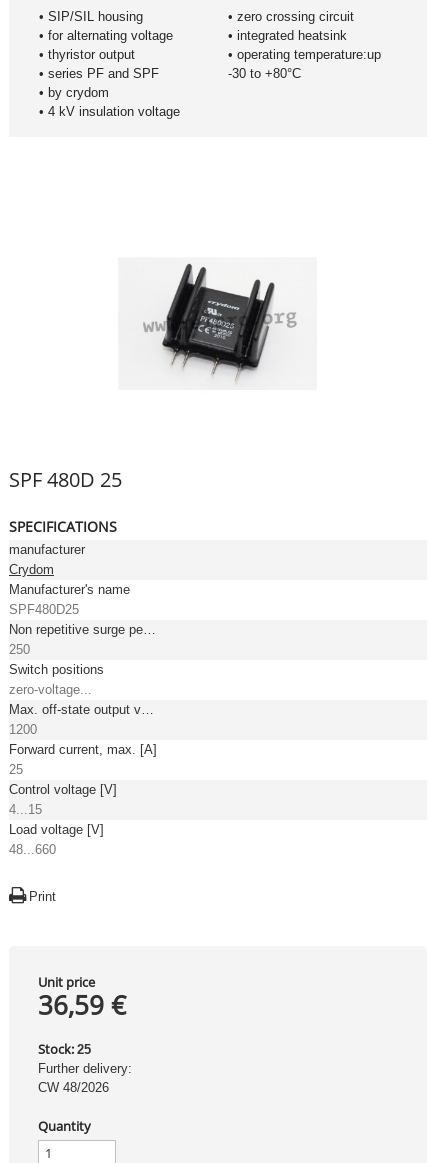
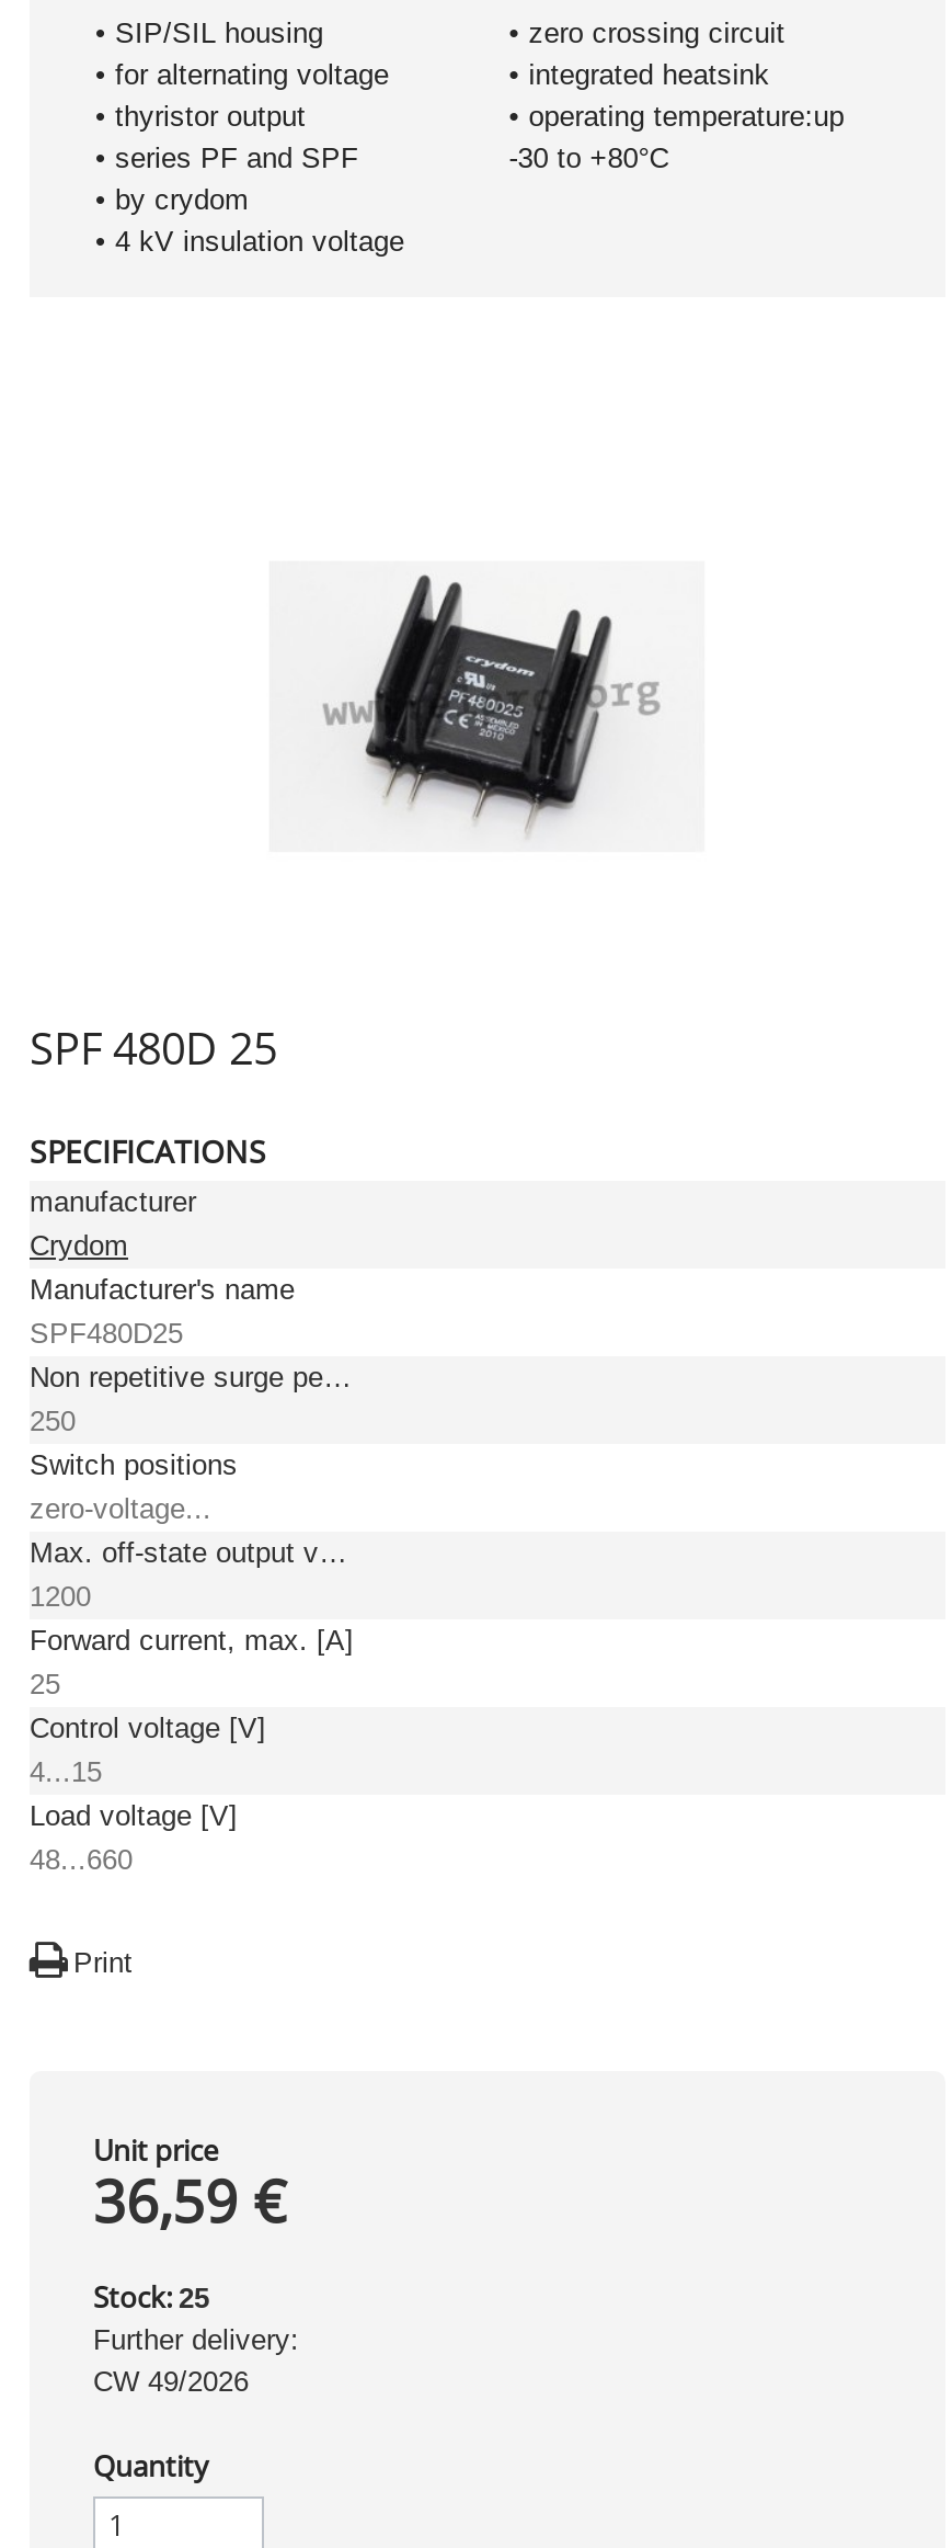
[38,1080,109,1095] CW 48/2026 -> [93,2365,249,2398] CW 49/2026

